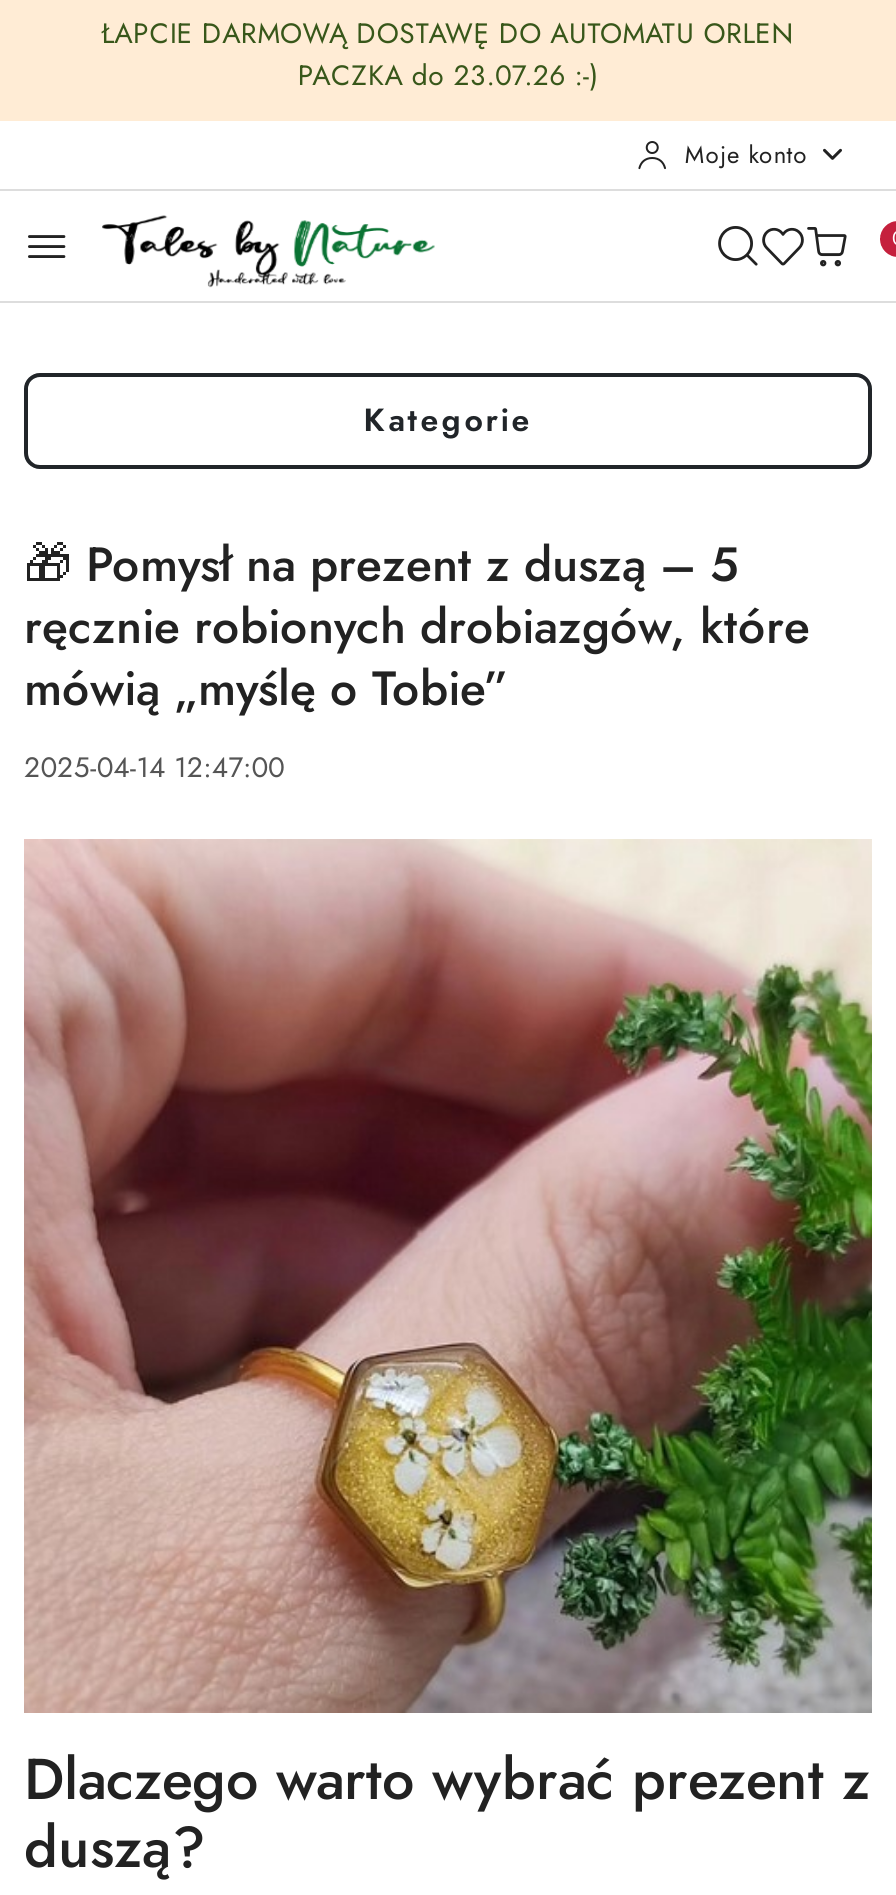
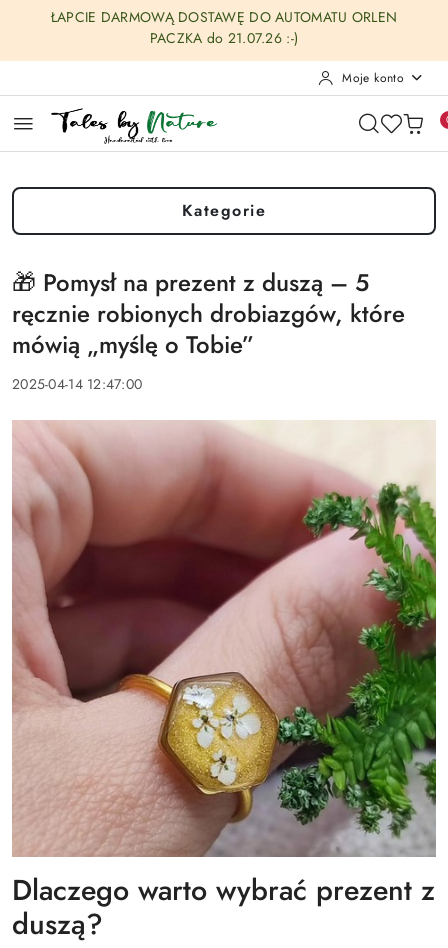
[298,55,598,95] PACZKA do 23.07.26 :-) -> [150,28,298,48] PACZKA do 21.07.26 :-)

